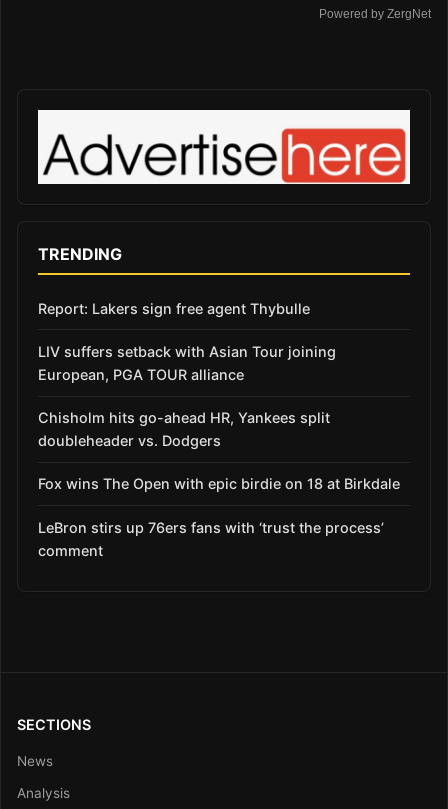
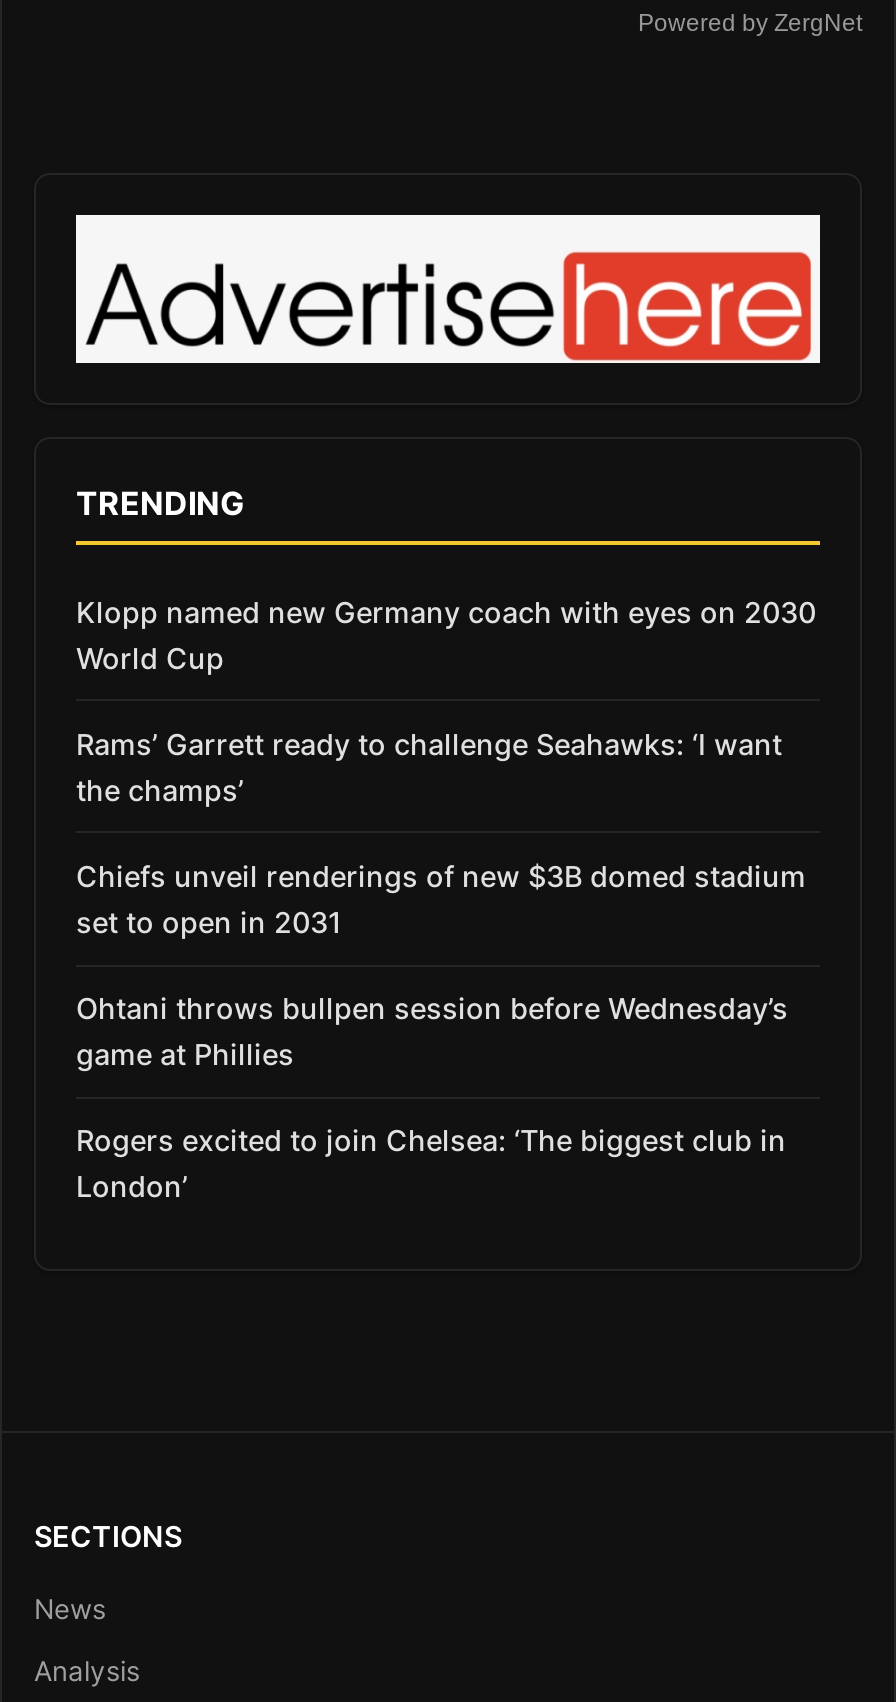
[38,300,310,317] Report: Lakers sign free agent Thybulle -> [76,594,816,674] Klopp named new Germany coach with eyes on 2030 | World Cup
[38,343,336,383] LIV suffers setback with Asian Tour joining | European, PGA TOUR alliance -> [76,727,782,807] Rams’ Garrett ready to challenge Seahawks: ‘I want | the champs’
[38,409,330,449] Chisholm hits go-ahead HR, Yankees split | doubleheader vs. Dodgers -> [76,859,806,939] Chiefs unveil renderings of new $3B domed stadium | set to open in 2031
[38,475,400,492] Fox wins The Open with epic birdie on 18 at Birkdale -> [76,991,788,1071] Ohtani throws bullpen session before Wednesday’s | game at Phillies
[38,518,384,558] LeBron stirs up 76ers fans with ‘trust the process’ | comment -> [76,1124,786,1204] Rogers excited to join Chelsea: ‘The biggest club in | London’

